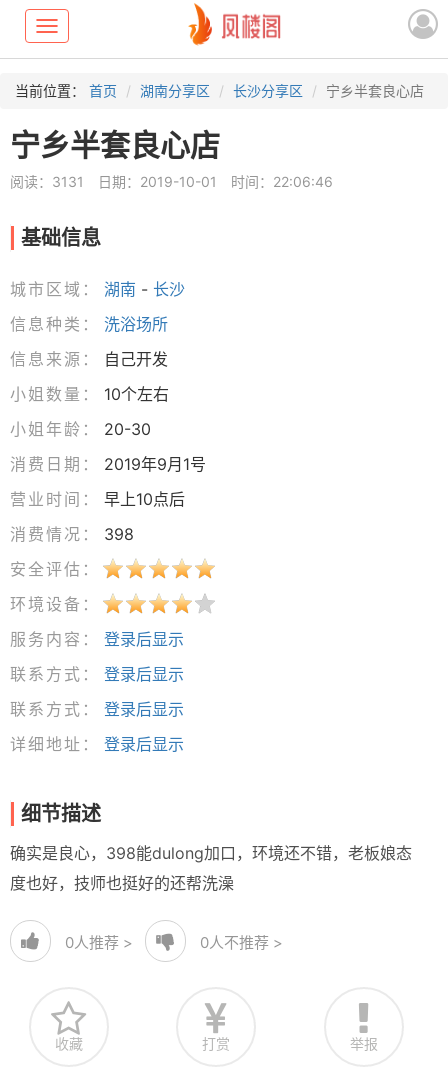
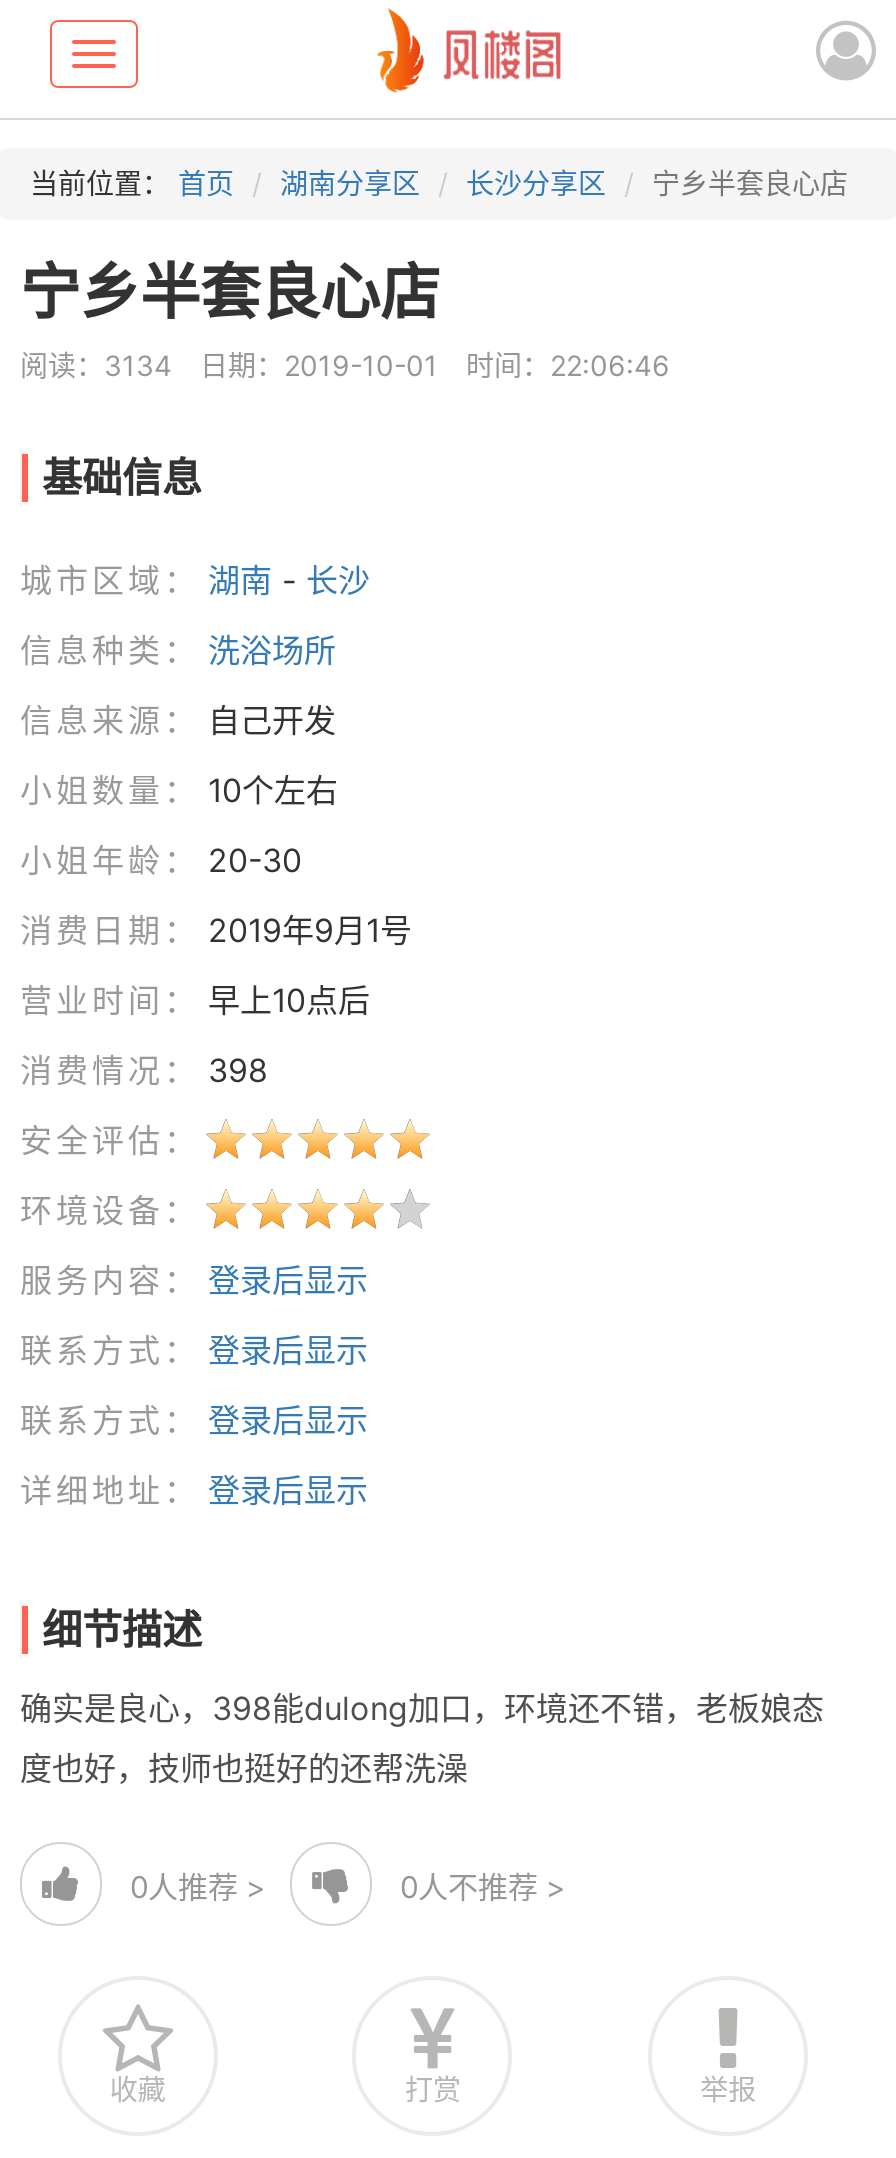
[10,173,333,190] 阅读：3131 日期：2019-10-01 时间：22:06:46 -> [20,348,670,382] 阅读：3134 日期：2019-10-01 时间：22:06:46

